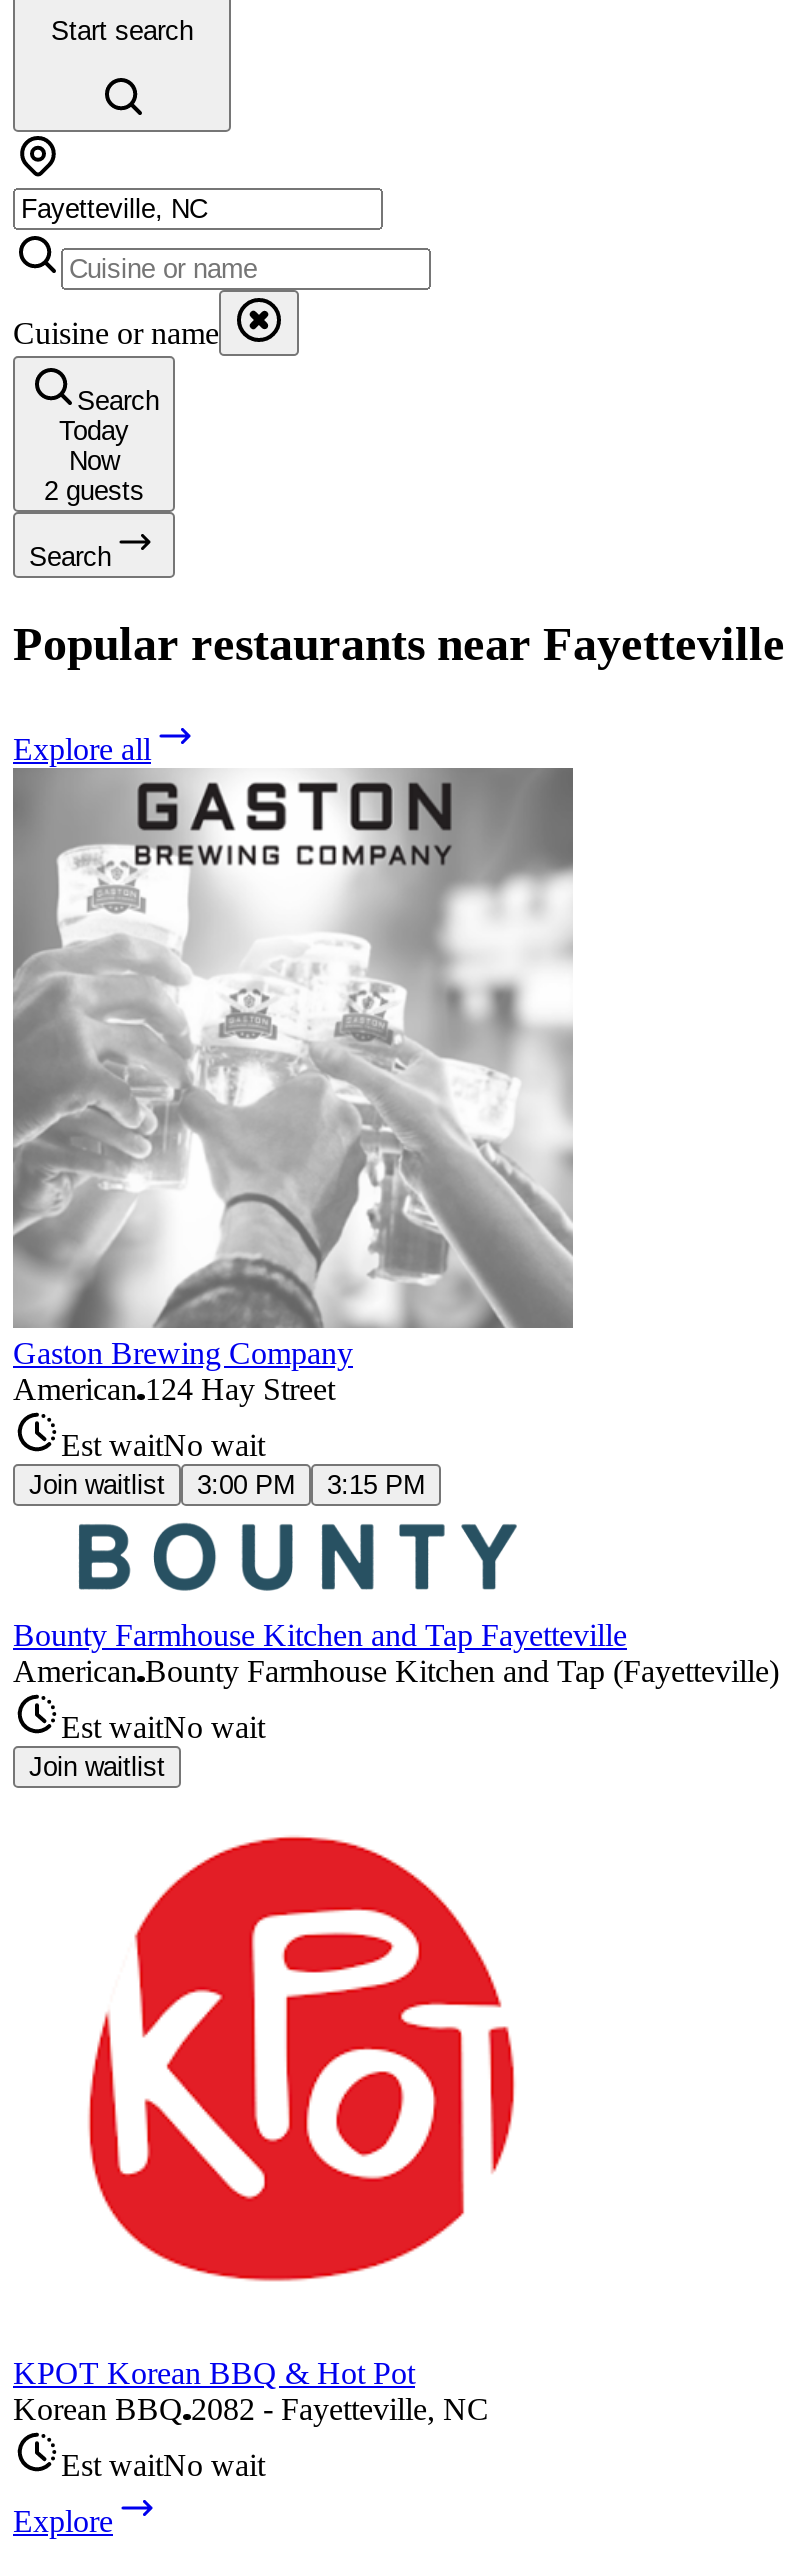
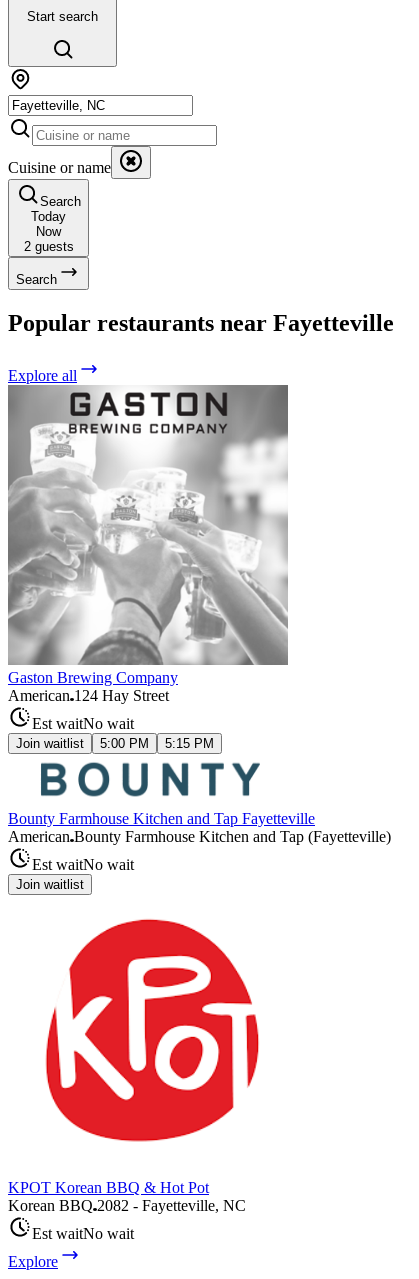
[197,1469,295,1499] 3:00 PM -> [100,736,149,751] 5:00 PM
[327,1469,425,1499] 3:15 PM -> [165,736,214,751] 5:15 PM

